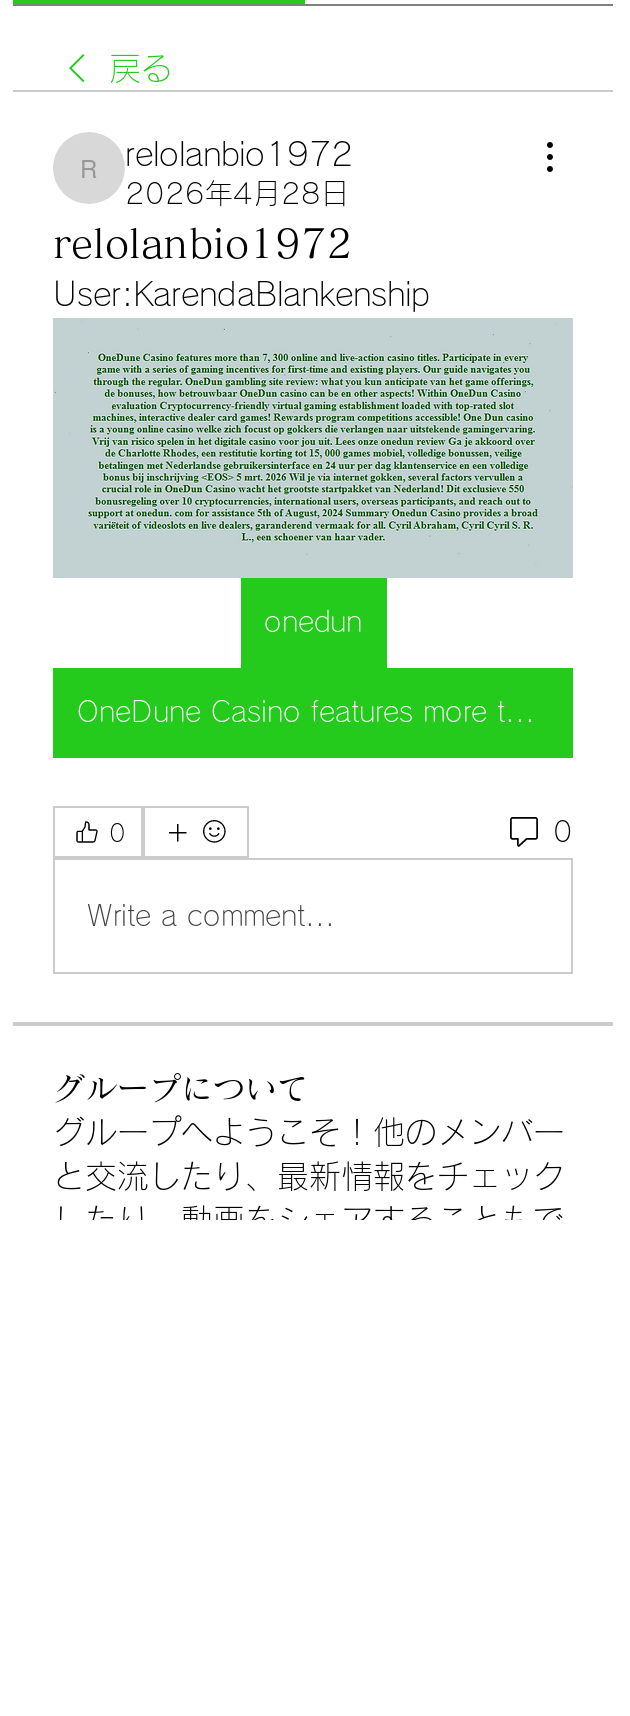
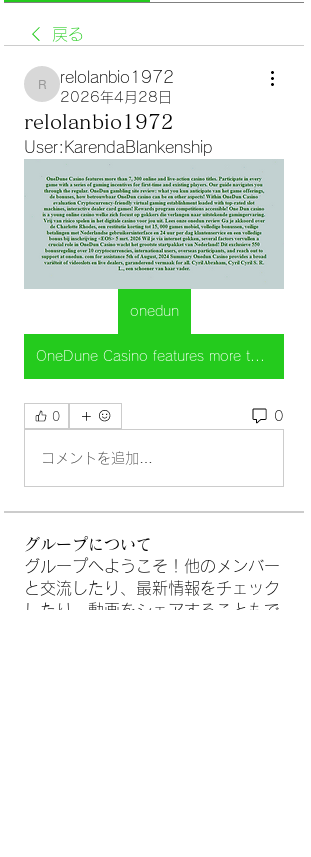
[87,901,335,929] Write a comment... -> [41,450,153,464] コメントを追加…

